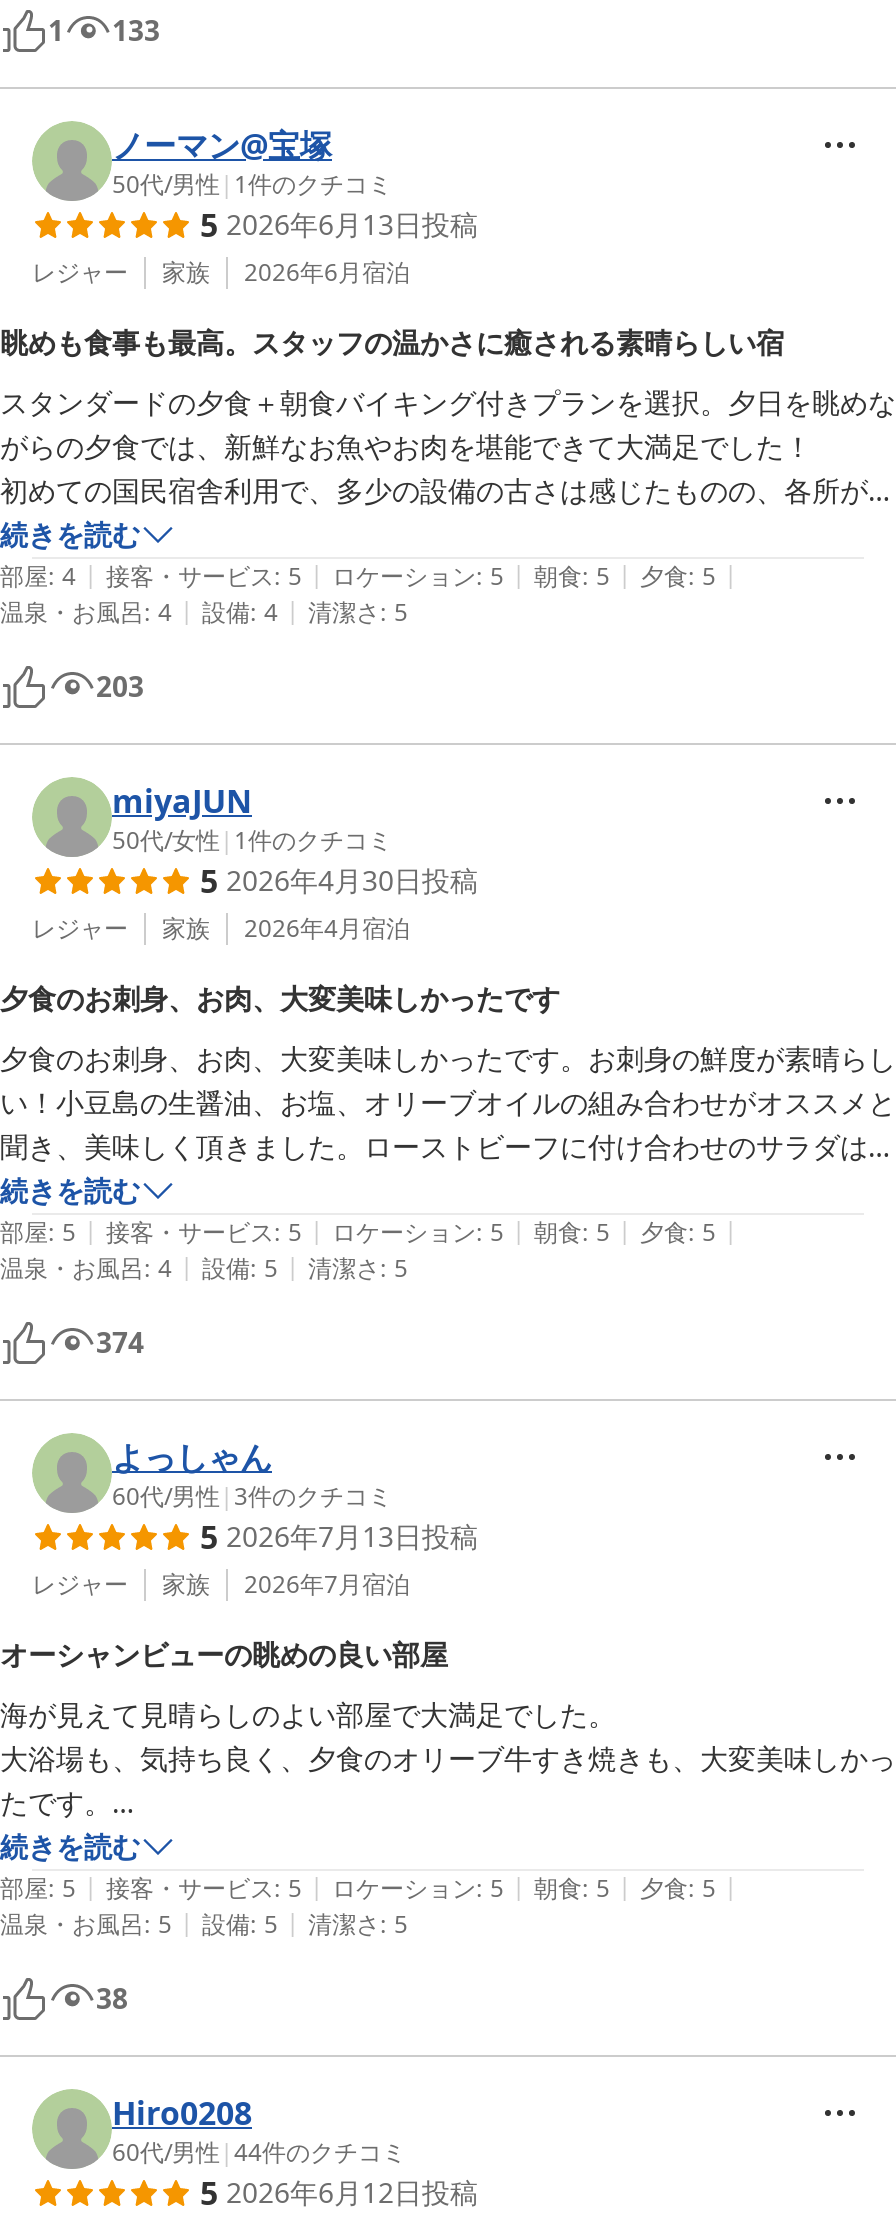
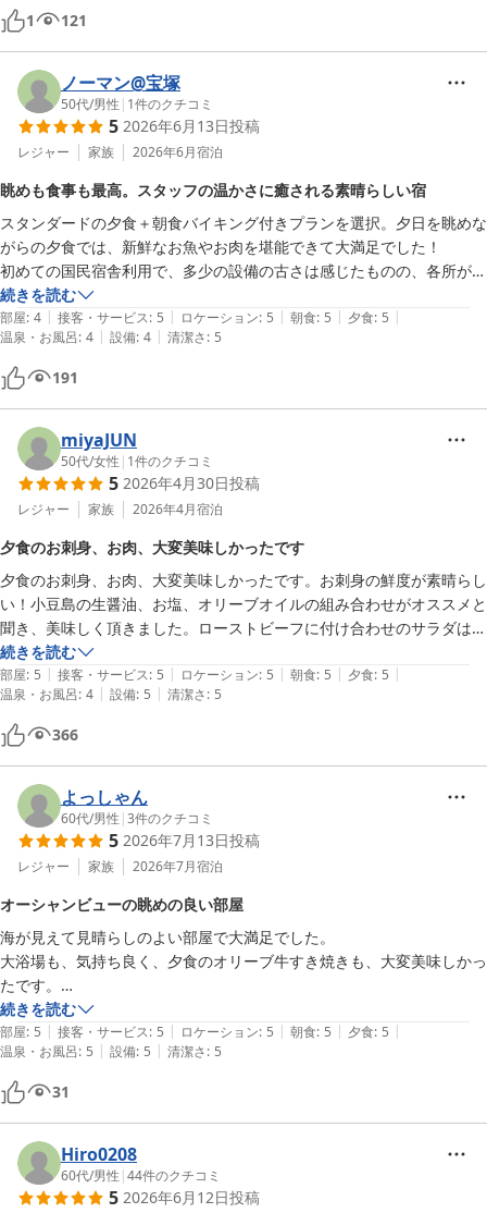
[48,11,160,49] 1 133 -> [26,10,87,30] 1 121
[96,667,144,705] 203 -> [52,367,78,388] 191
[96,1323,144,1361] 374 -> [52,724,78,745] 366
[96,1979,128,2017] 38 -> [52,1081,70,1102] 31

